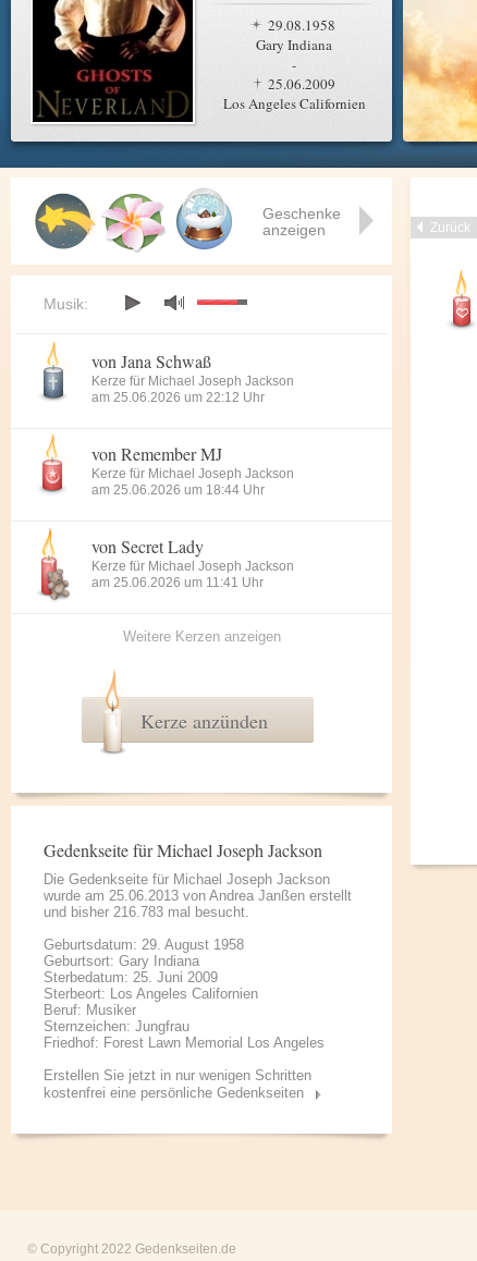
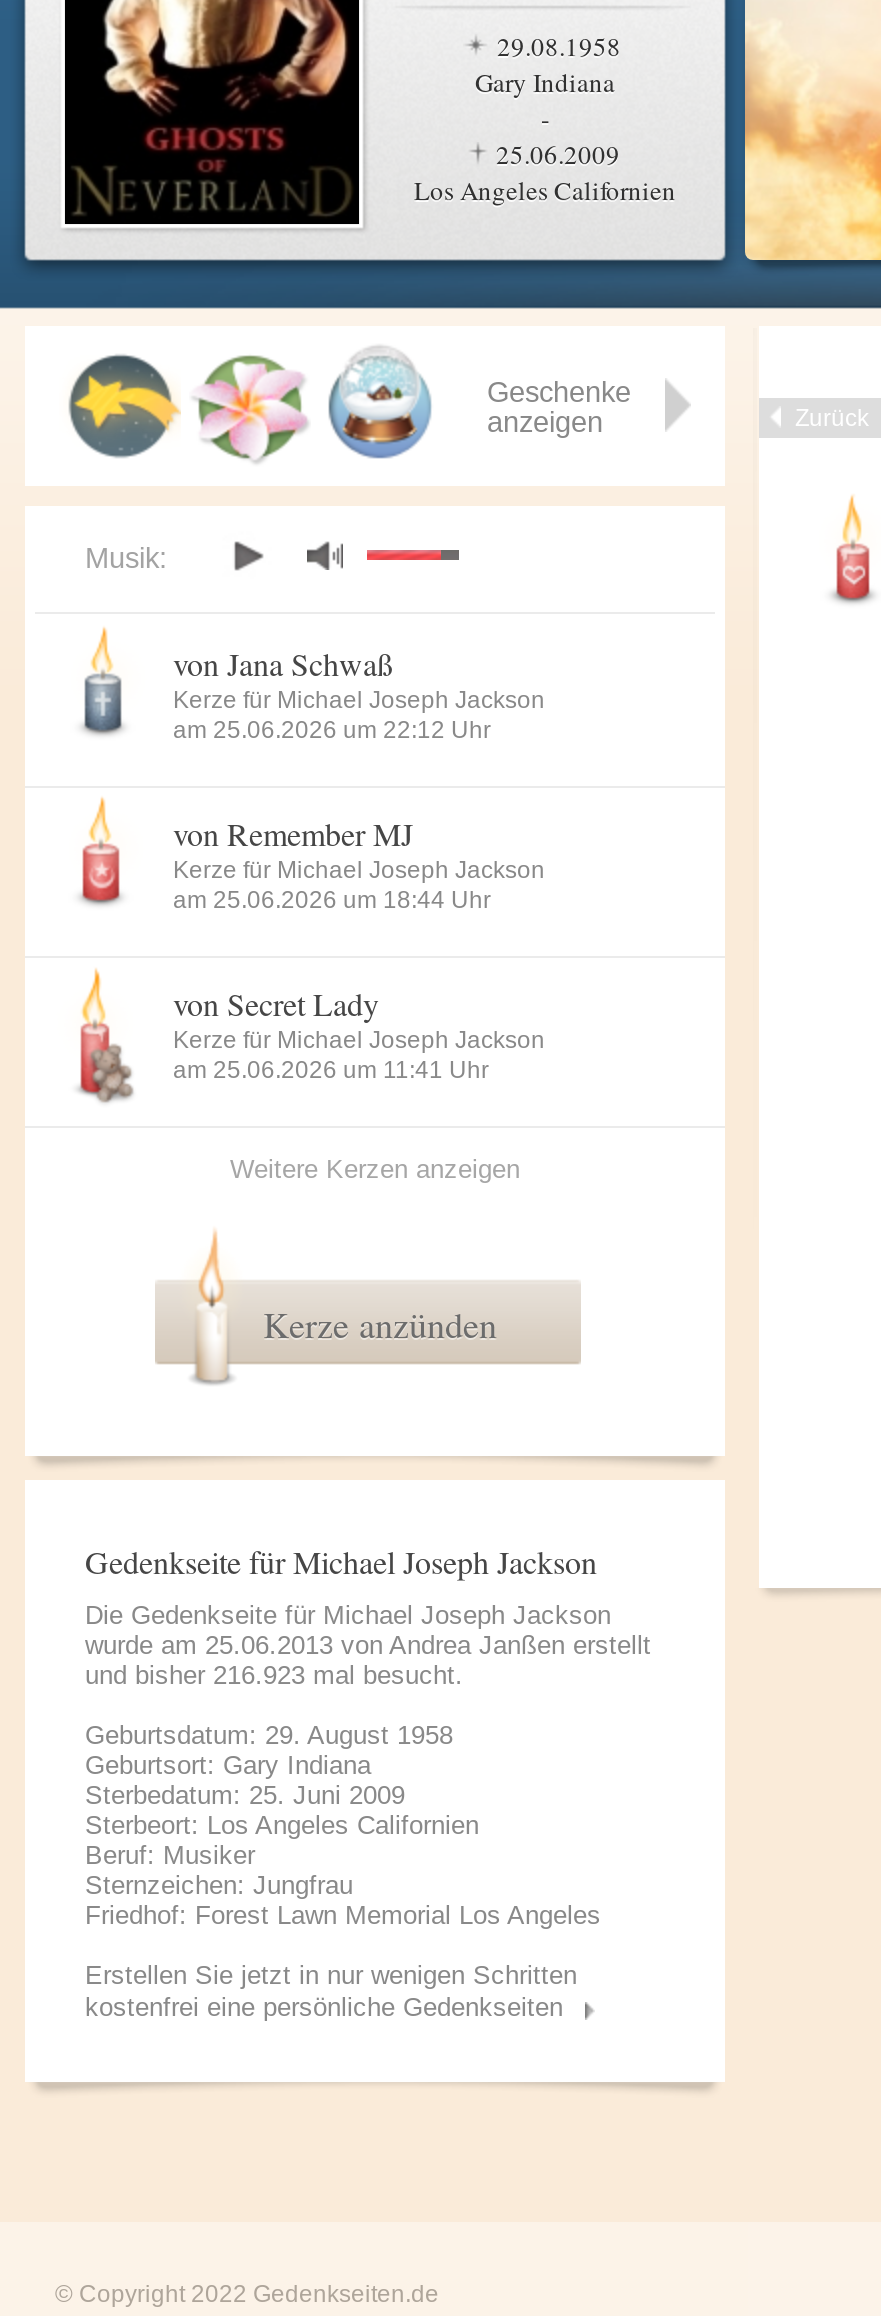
[44,904,249,920] und bisher 216.783 mal besucht. -> [85,1660,463,1690] und bisher 216.923 mal besucht.

